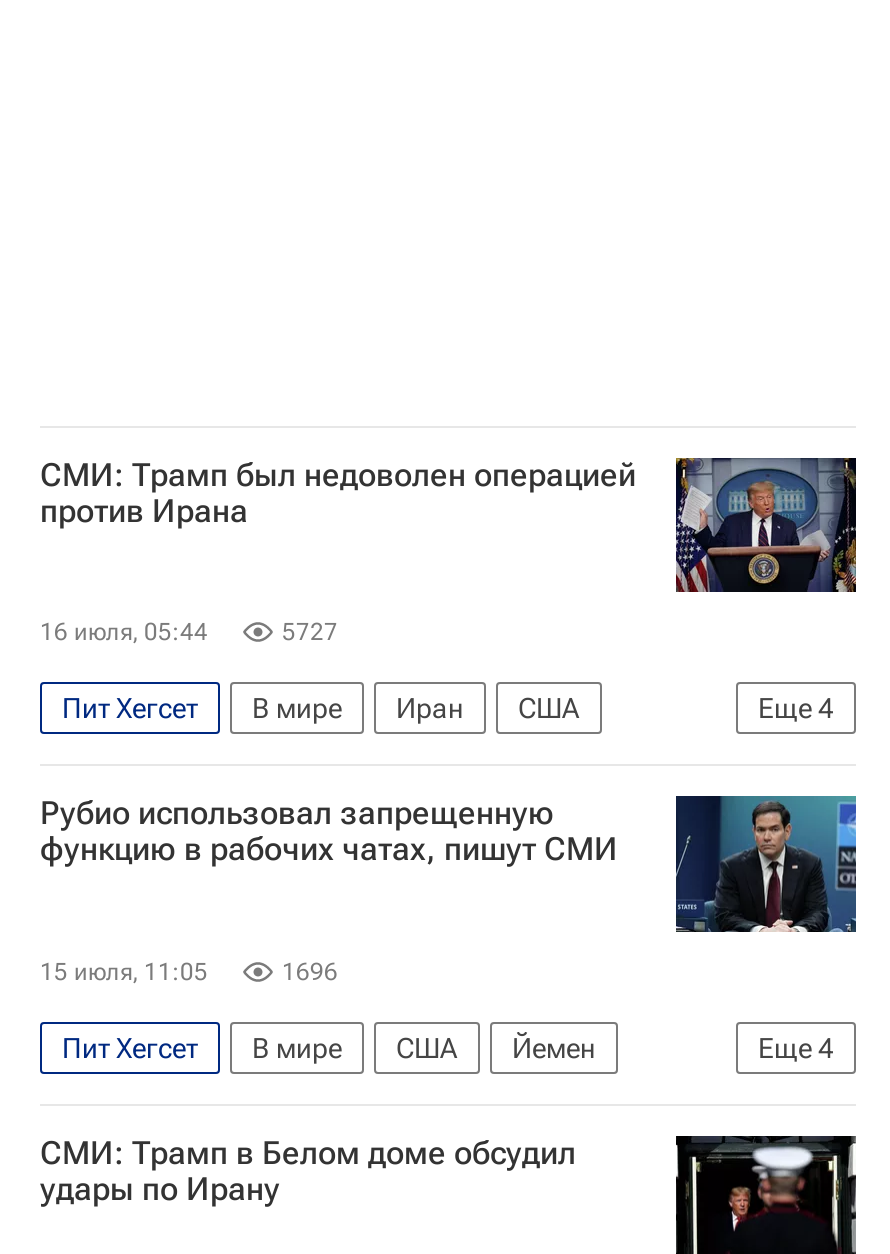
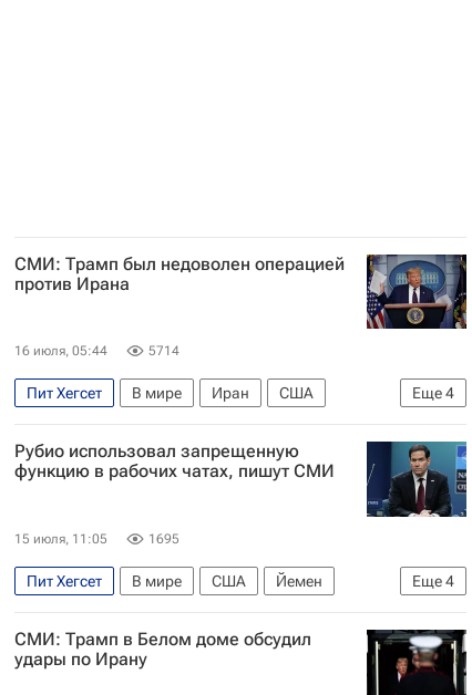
[282,618,338,646] 5727 -> [148,343,179,359] 5714
[282,957,338,985] 1696 -> [148,531,179,546] 1695

